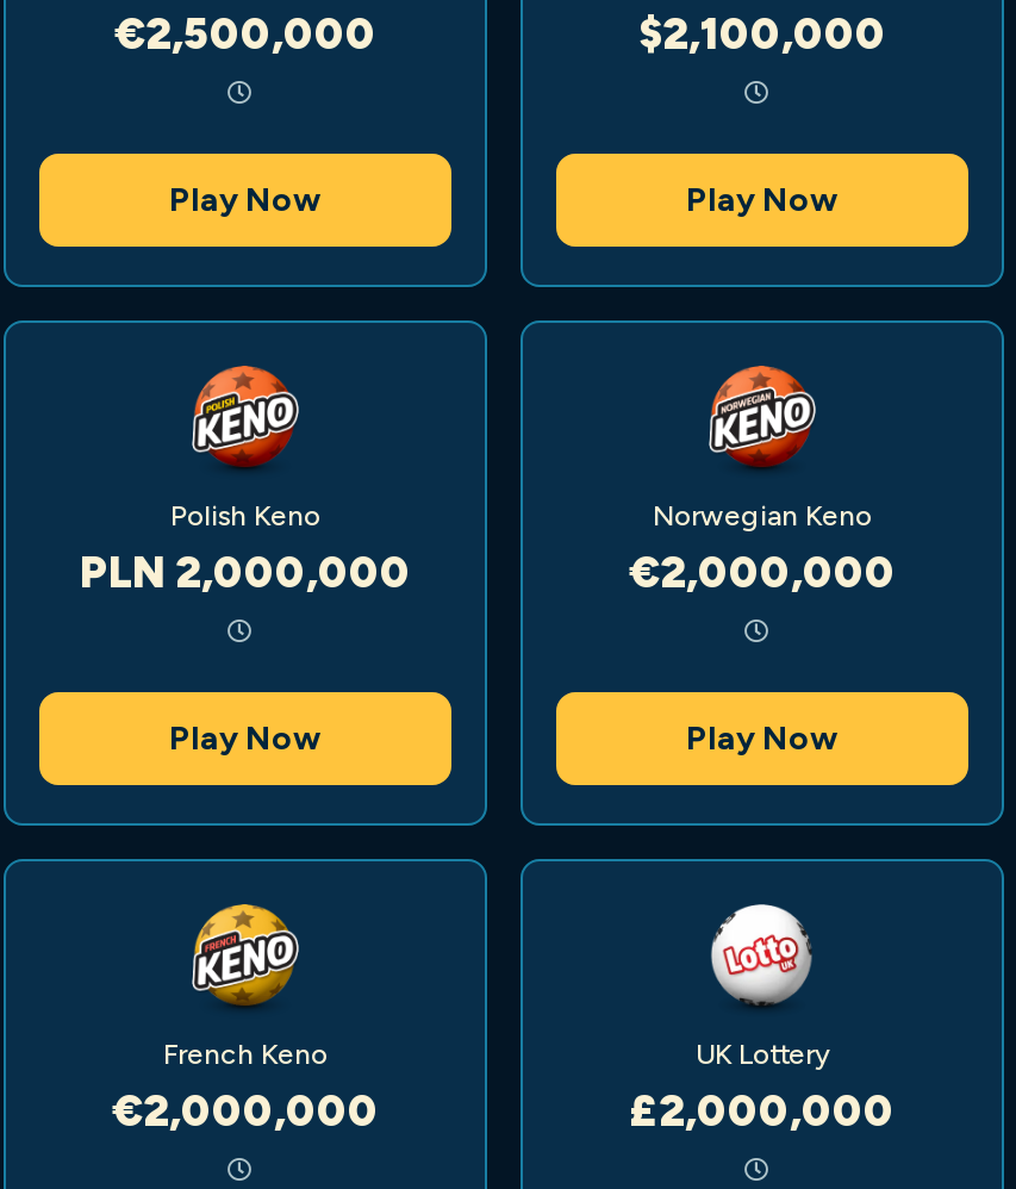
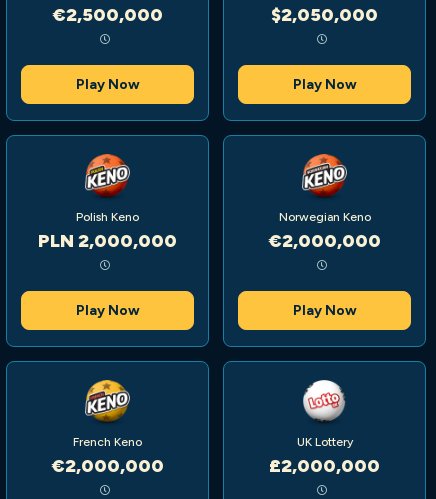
[638,10,886,62] $2,100,000 -> [271,4,378,26] $2,050,000

